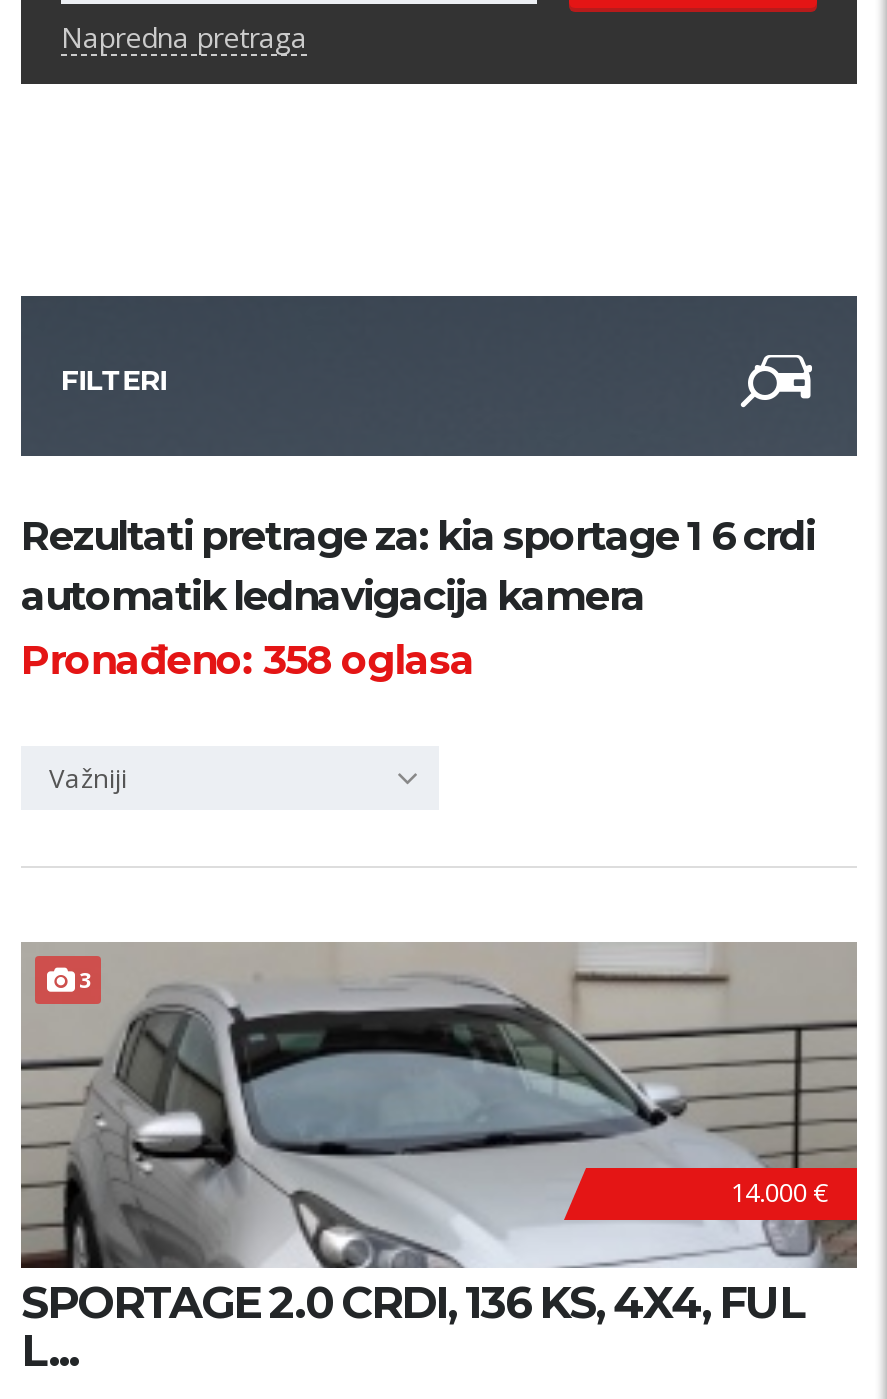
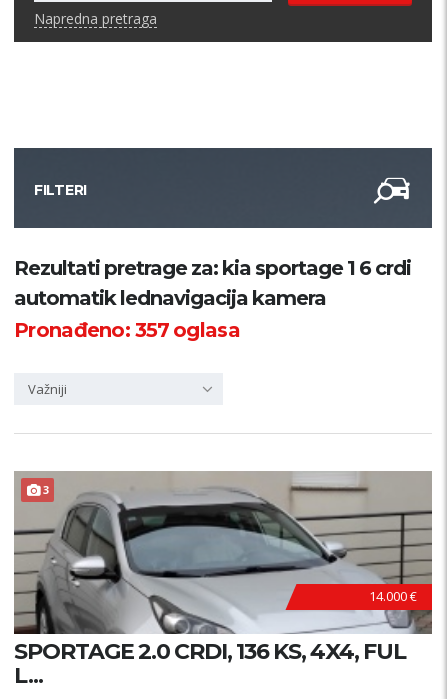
[21,636,475,684] Pronađeno: 358 oglasa -> [14,318,240,342] Pronađeno: 357 oglasa

